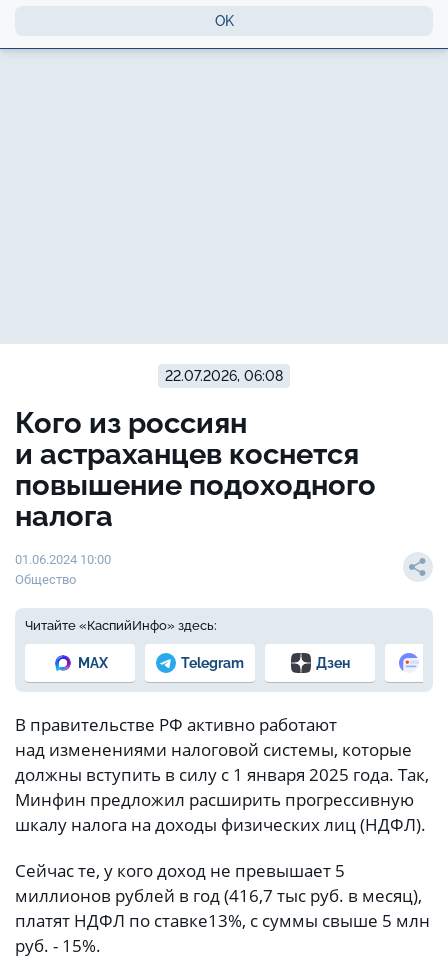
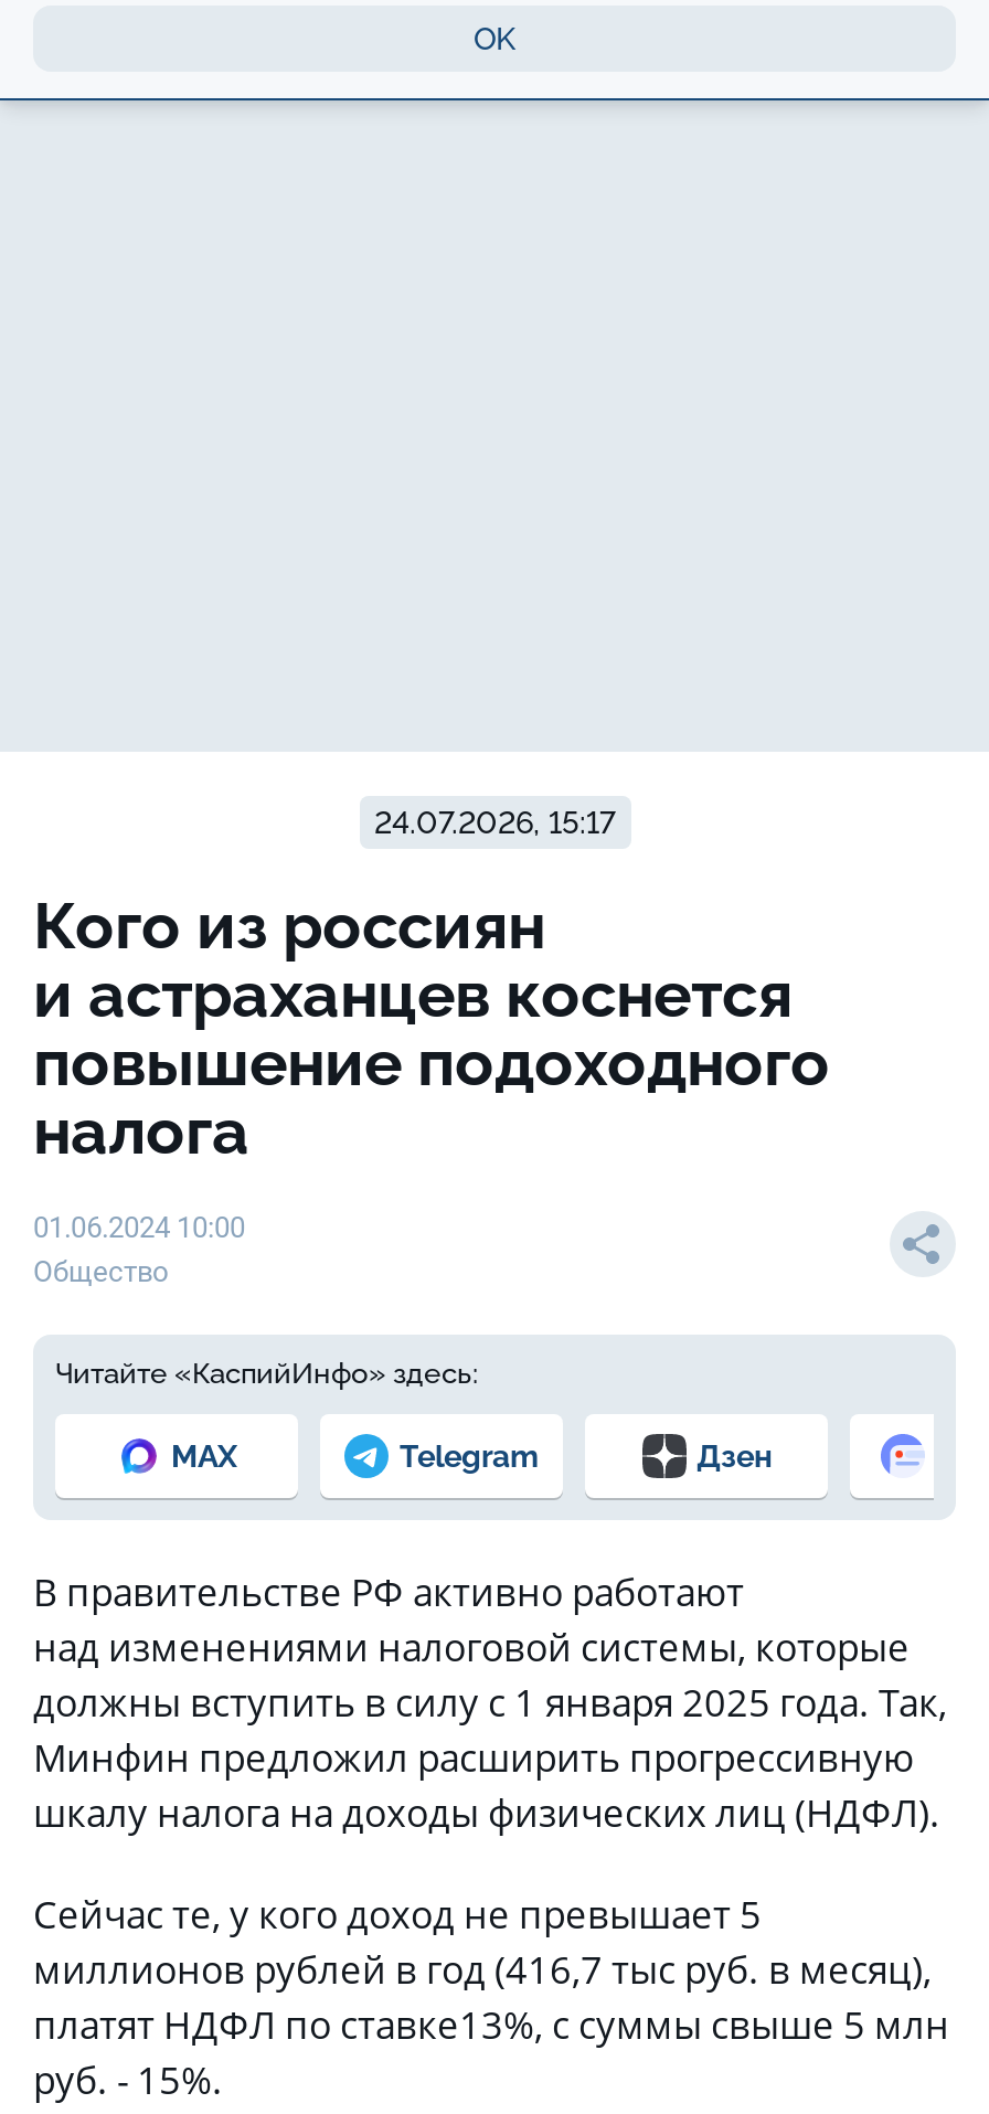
[165,368,283,384] 22.07.2026, 06:08 -> [374,805,615,841] 24.07.2026, 15:17

